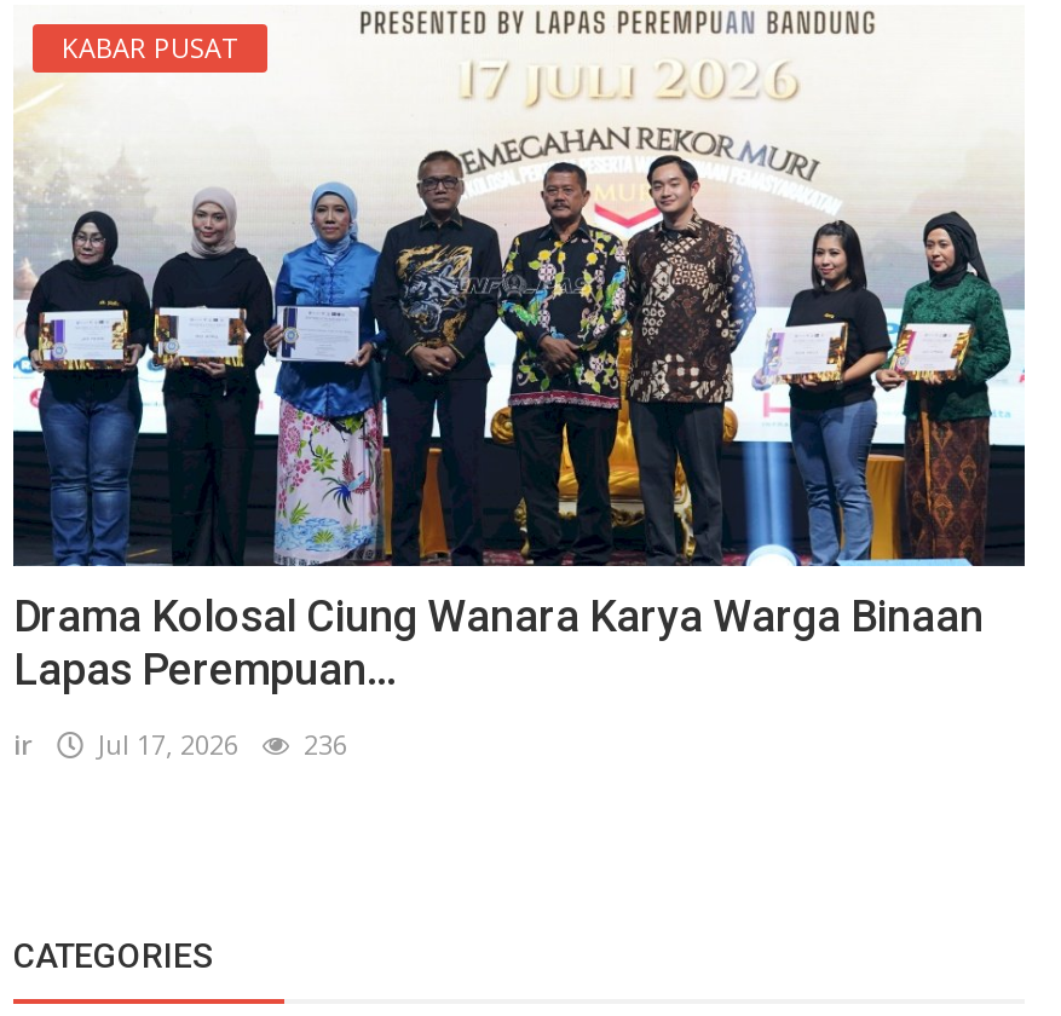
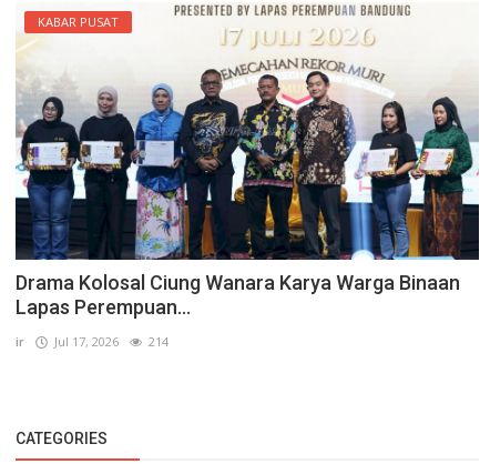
[13,726,347,762] ir Jul 17, 2026 236 -> [16,333,169,350] ir Jul 17, 2026 214

